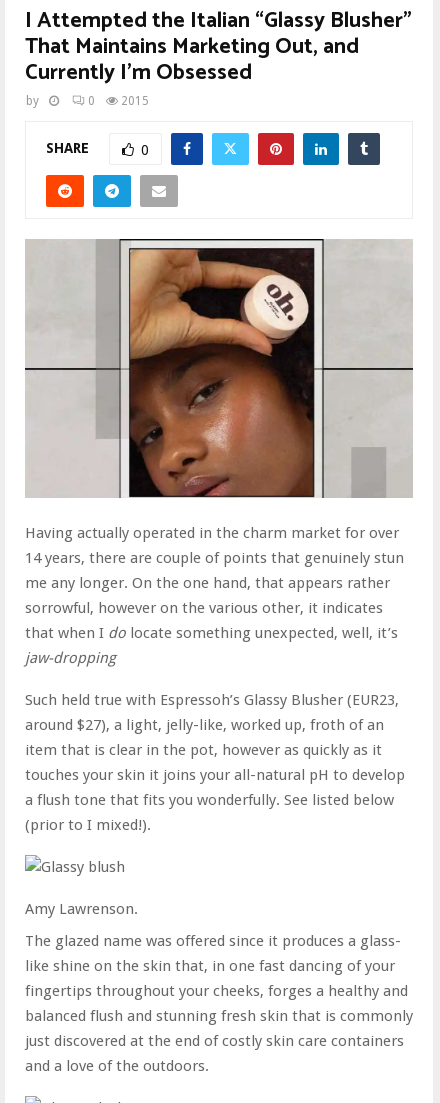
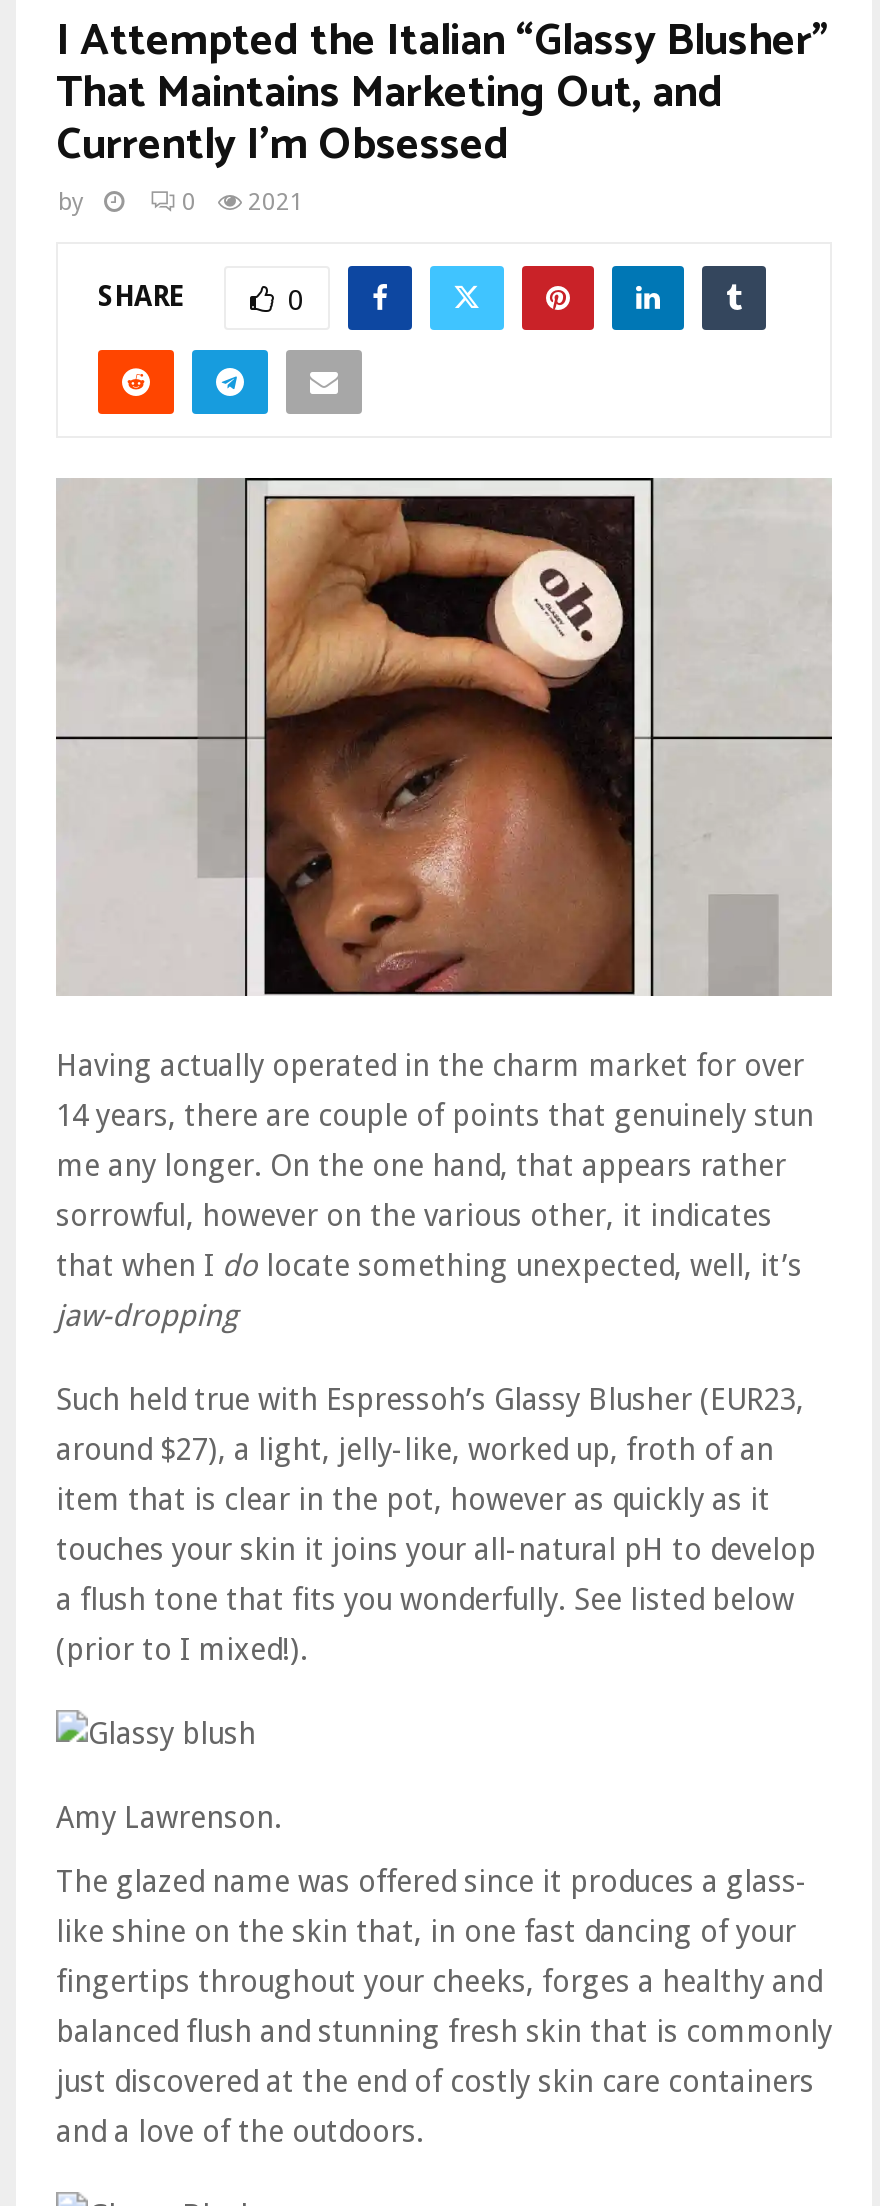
[88,94,149,108] 0 2015 -> [182,188,304,216] 0 2021

